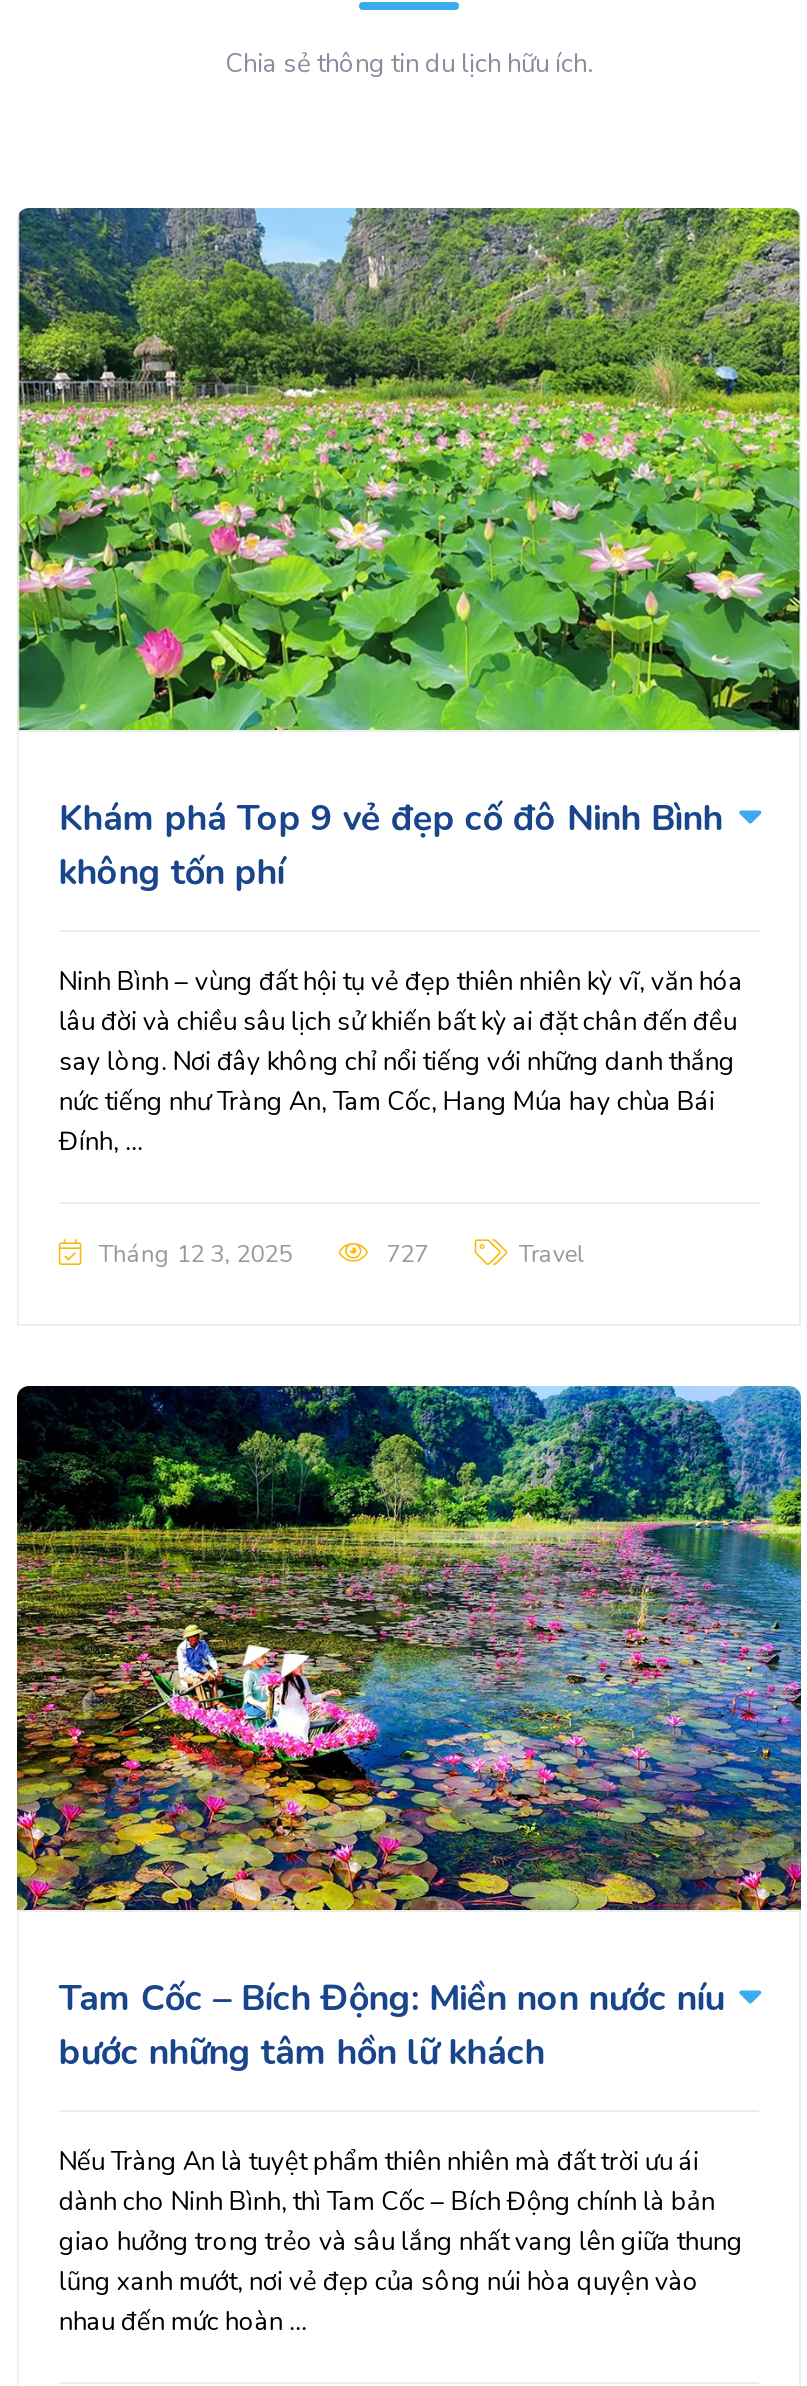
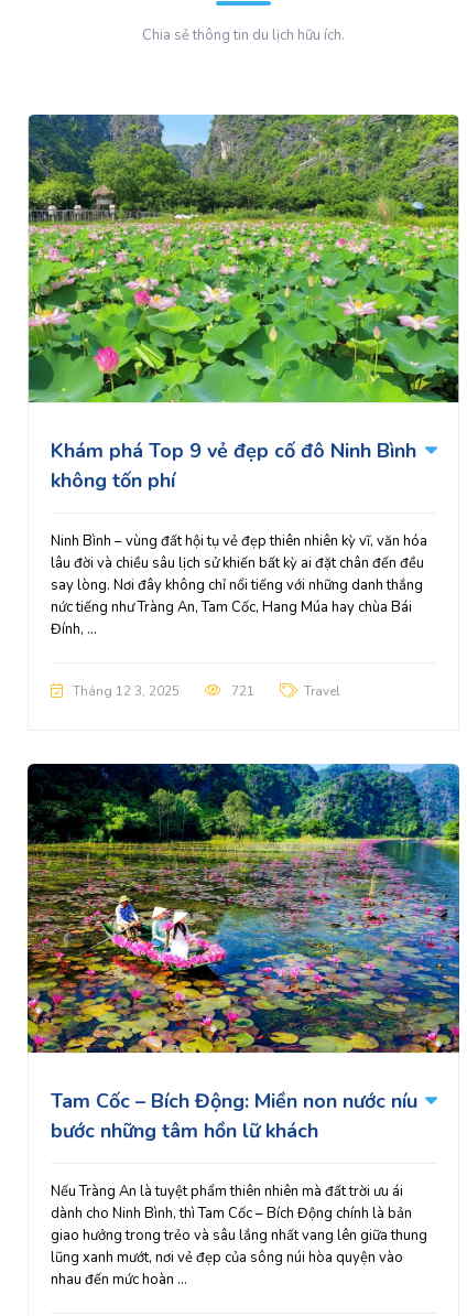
[387,1239,429,1271] 727 -> [231,683,254,700] 721

